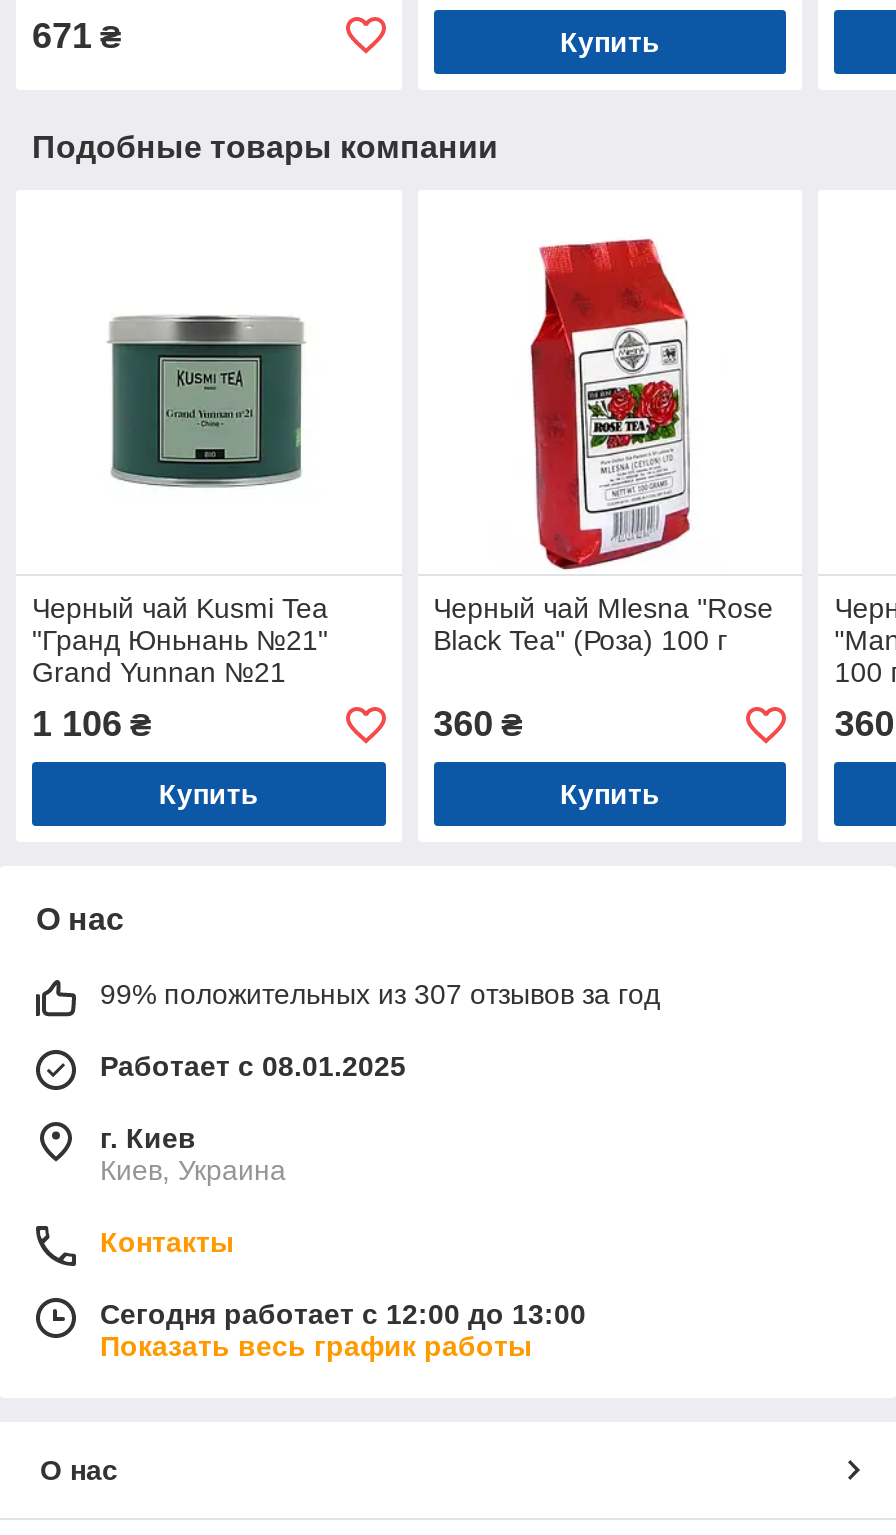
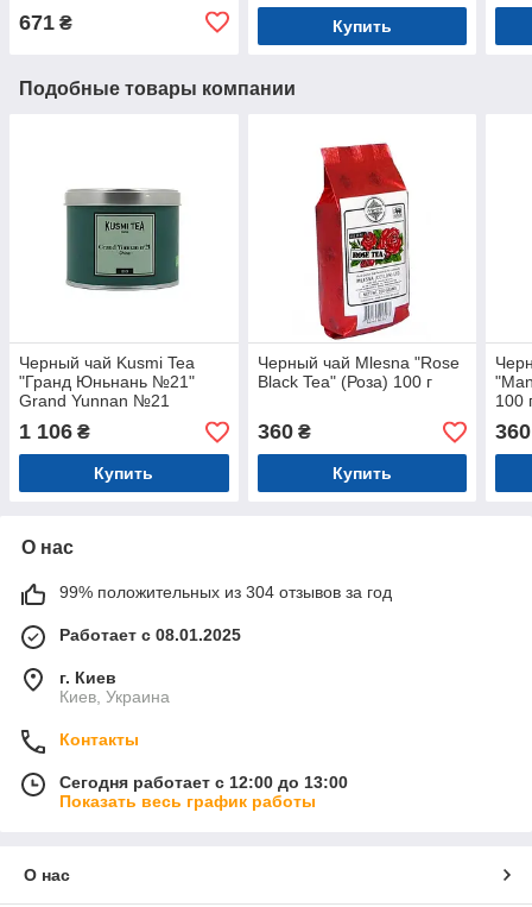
[100,979,660,1011] 99% положительных из 307 отзывов за год -> [59,583,392,602] 99% положительных из 304 отзывов за год

